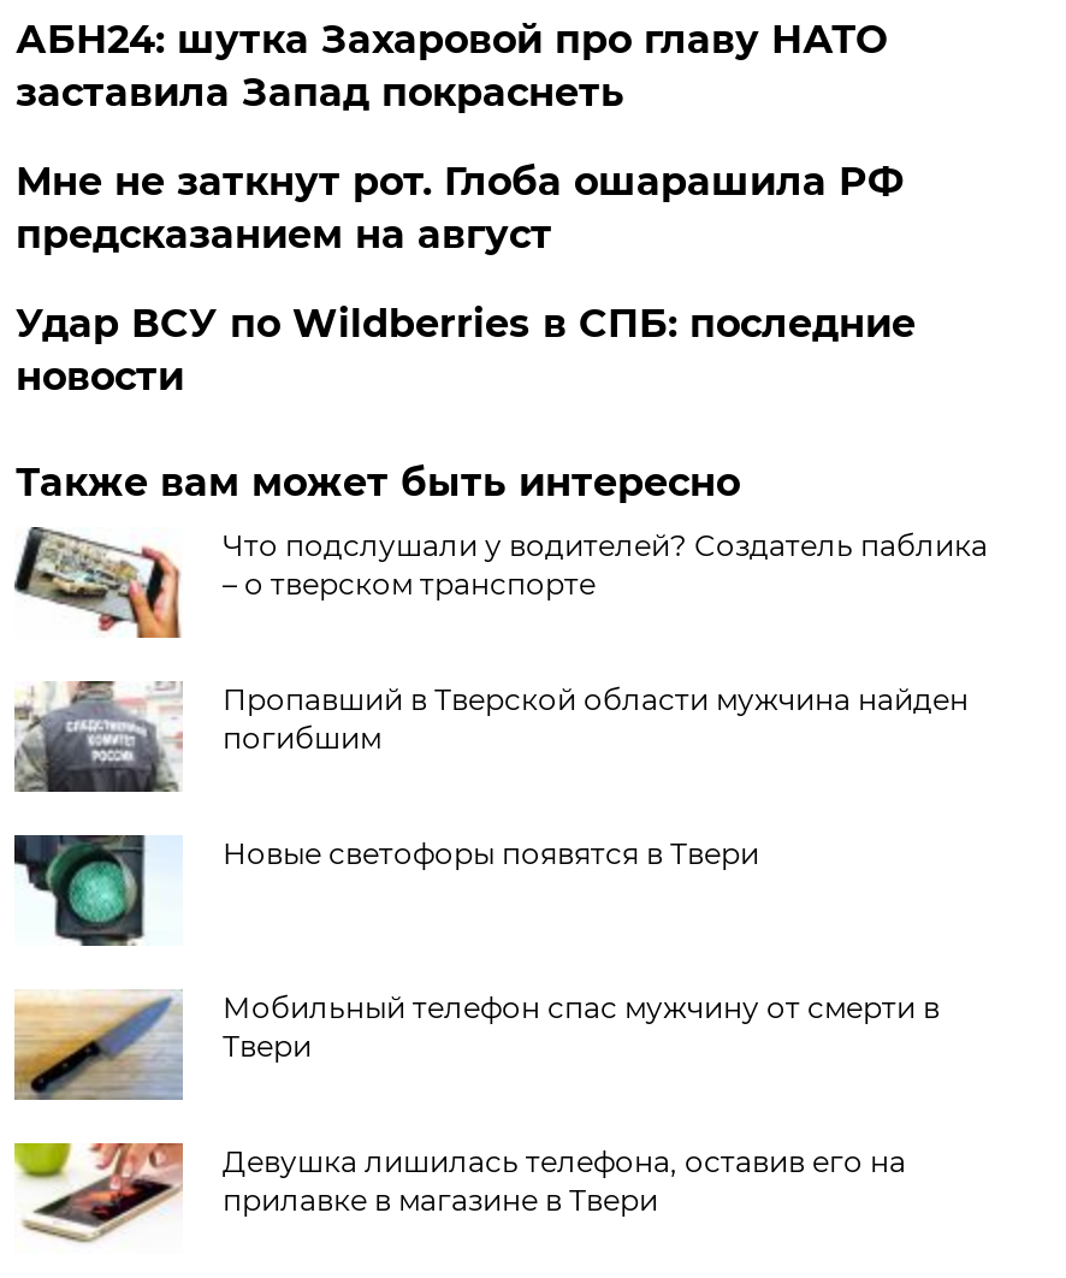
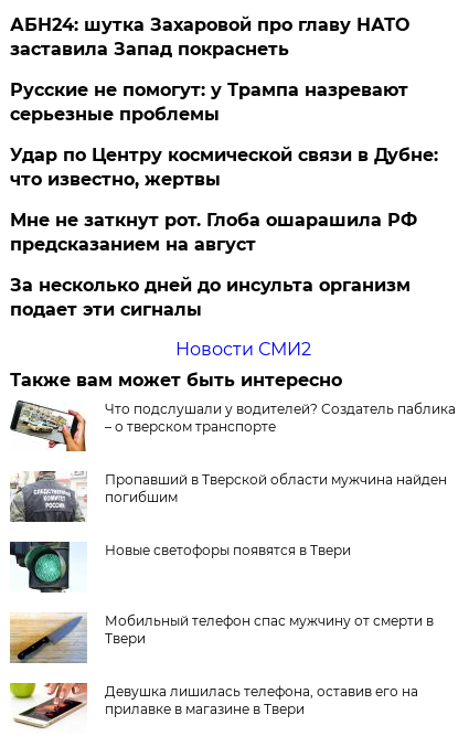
none -> [10,79,439,190] Русские не помогут: у Трампа назревают | серьезные проблемы | Удар по Центру космической связи в Дубне: | что известно, жертвы
[15,301,915,399] Удар ВСУ по Wildberries в СПБ: последние | новости -> [10,275,411,360] За несколько дней до инсульта организм | подает эти сигналы | Новости СМИ2

